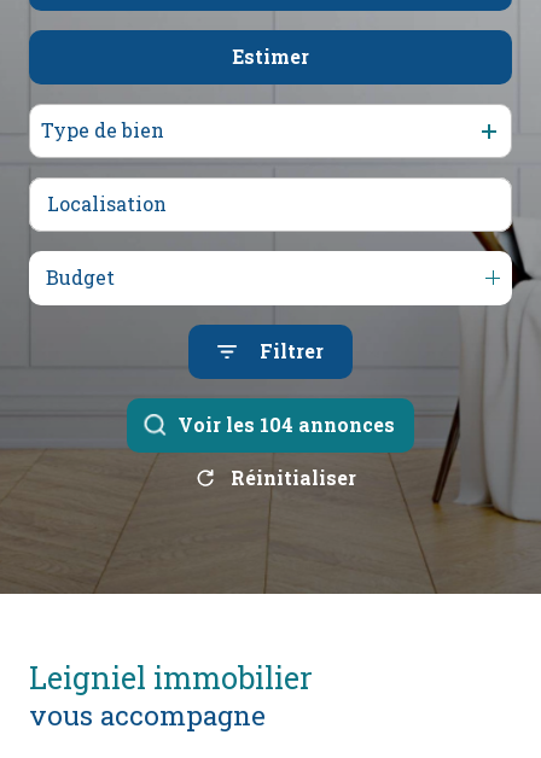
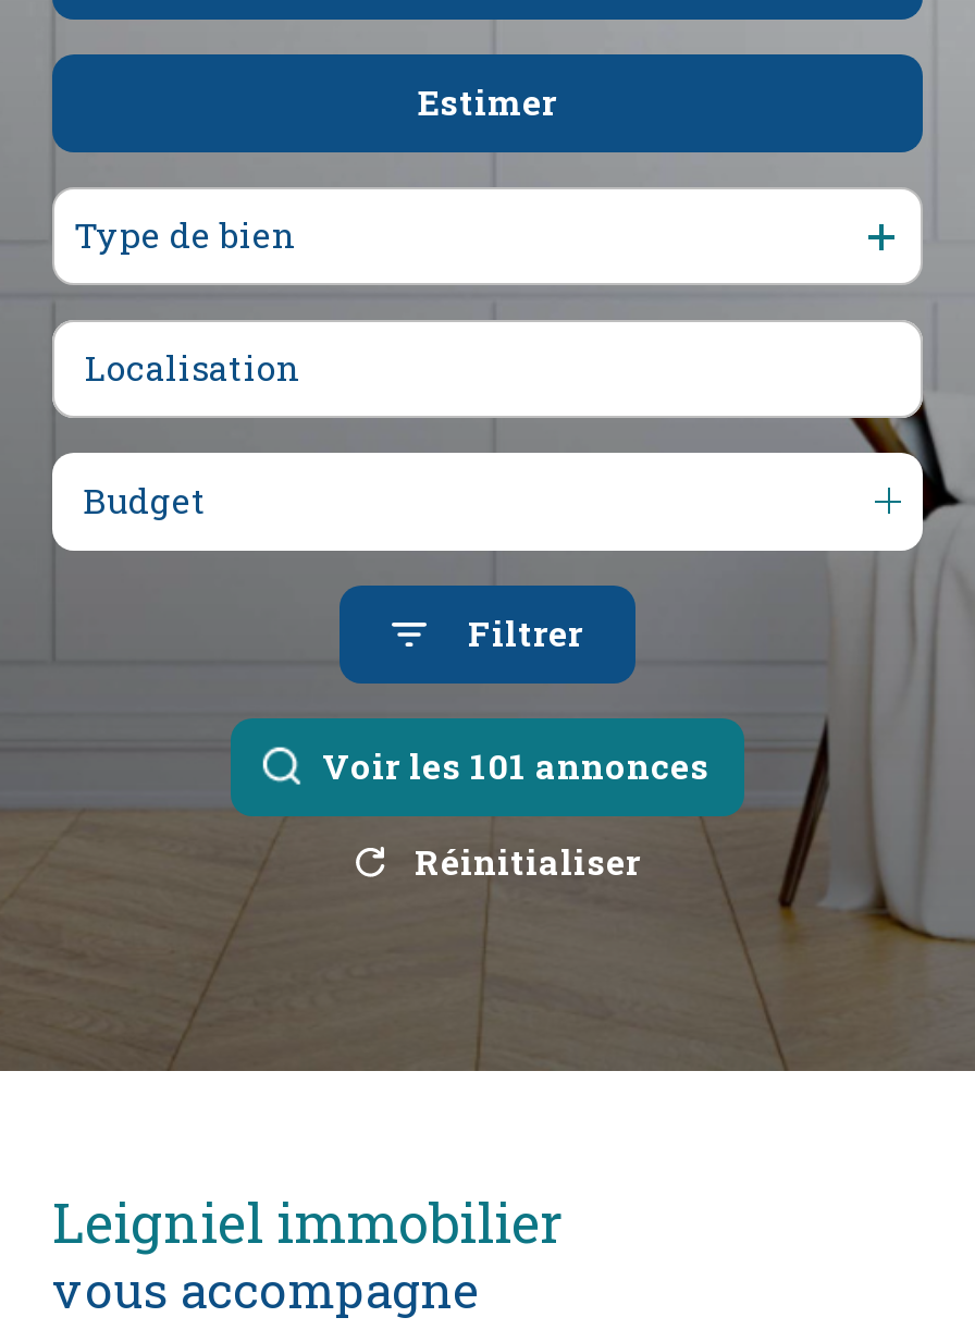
[178,412,395,437] Voir les 104 annonces -> [322,743,709,789] Voir les 101 annonces

